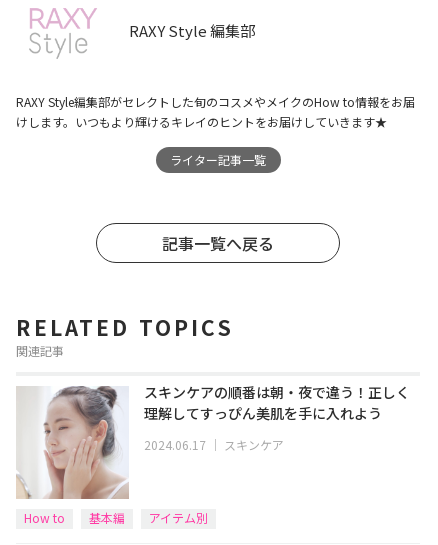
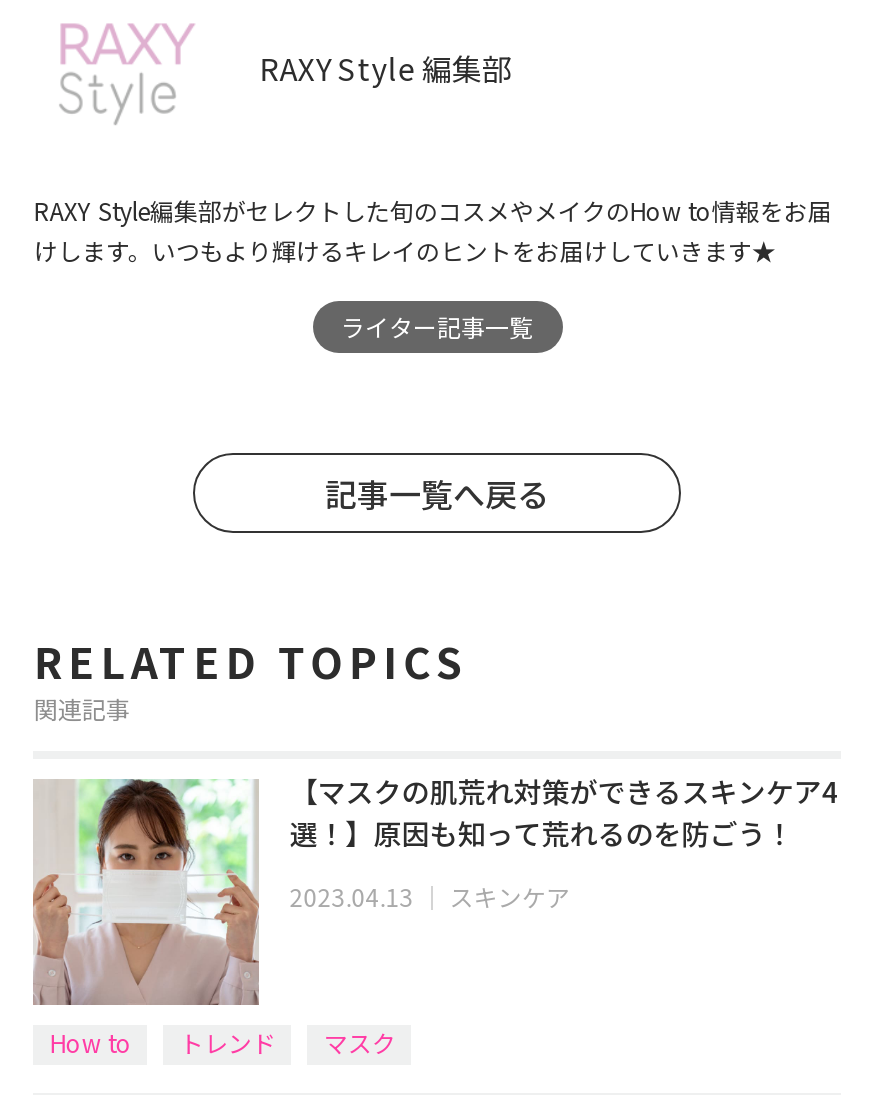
[16,385,208,526] [image] | 基本編 | アイテム別 -> [31,777,396,1058] [image] | トレンド | マスク
[144,382,410,423] スキンケアの順番は朝・夜で違う！正しく | 理解してすっぴん美肌を手に入れよう -> [290,771,838,853] 【マスクの肌荒れ対策ができるスキンケア4 | 選！】原因も知って荒れるのを防ごう！
[144,436,284,453] 2024.06.17｜スキンケア -> [290,879,570,913] 2023.04.13｜スキンケア

